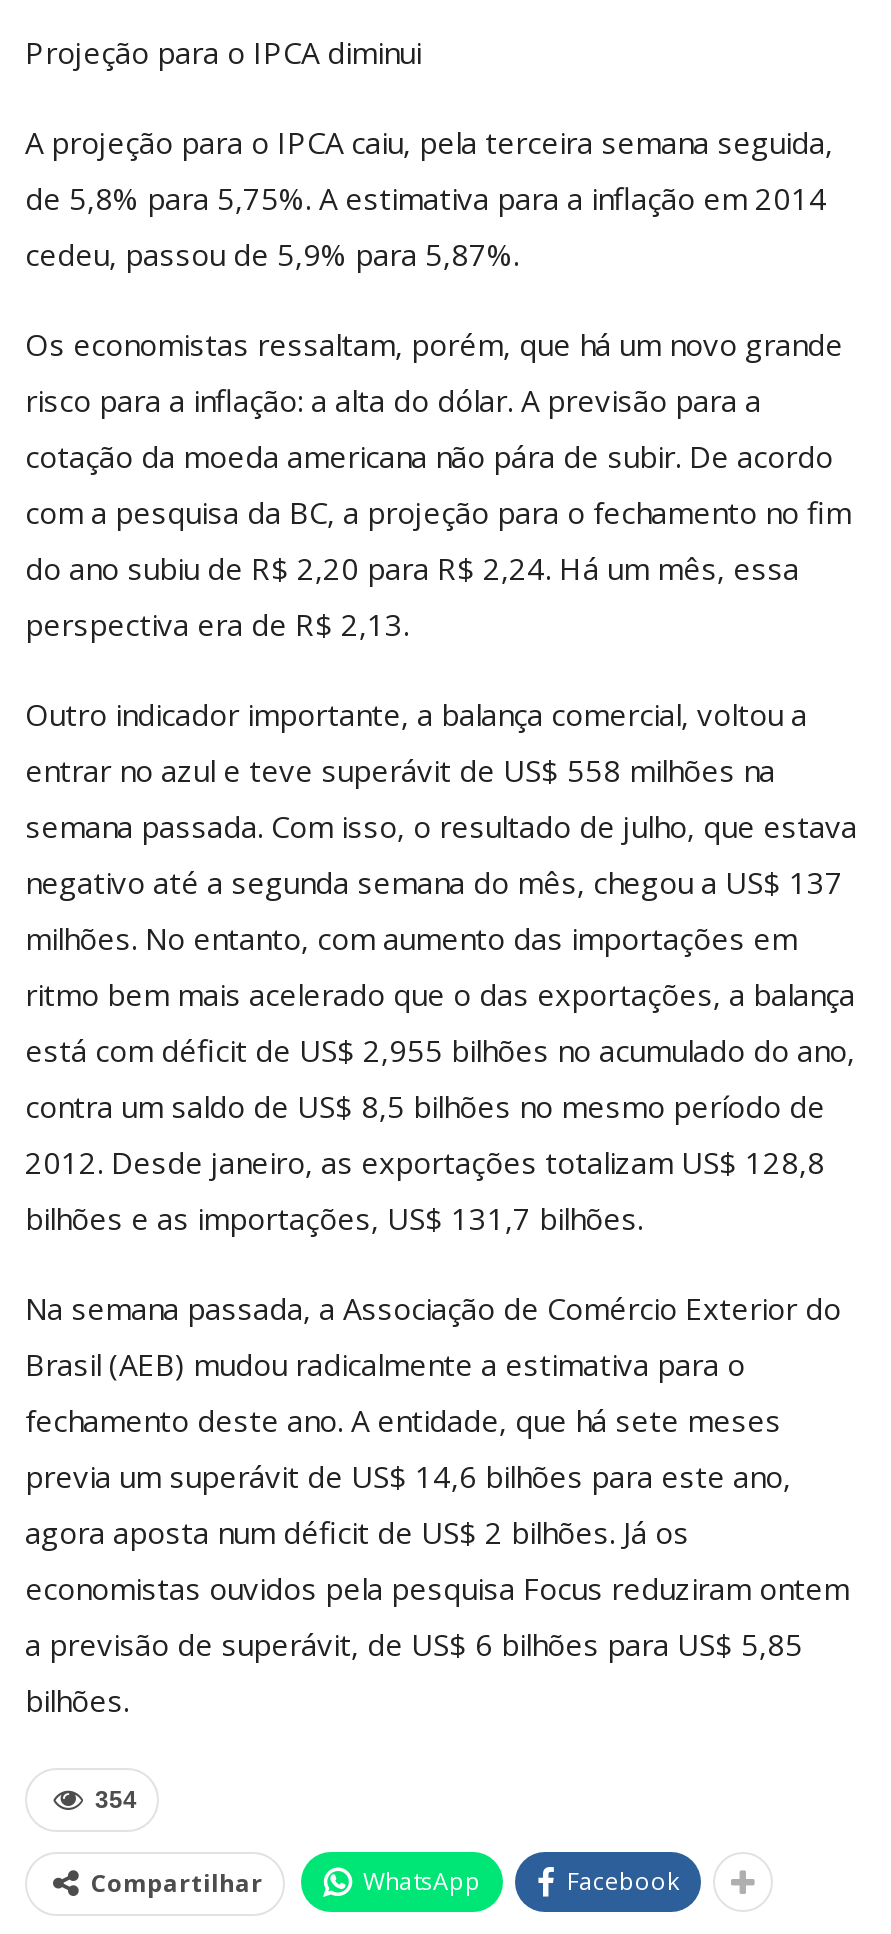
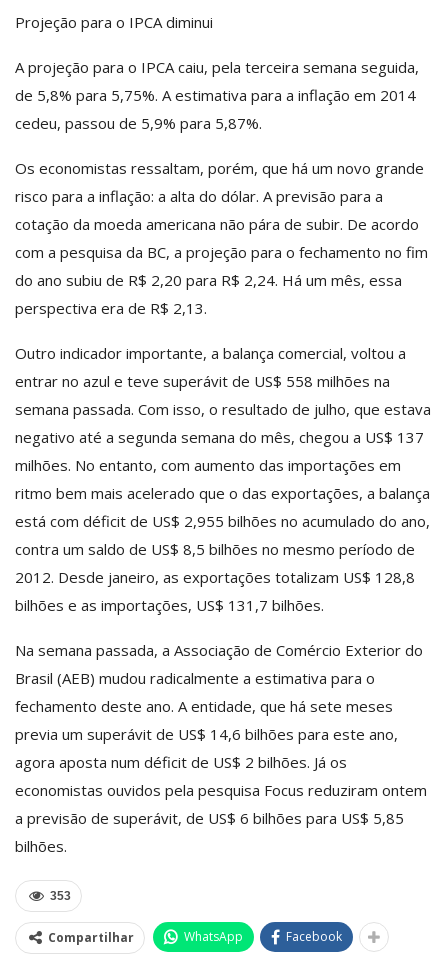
[95,1785,137,1813] 354 -> [50,889,71,903] 353

